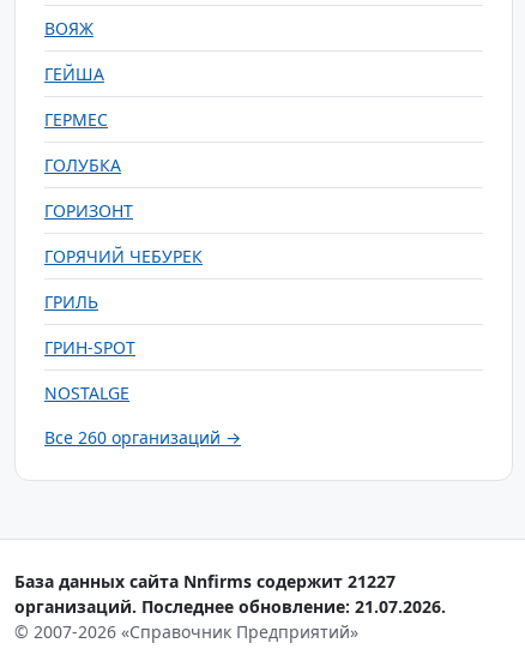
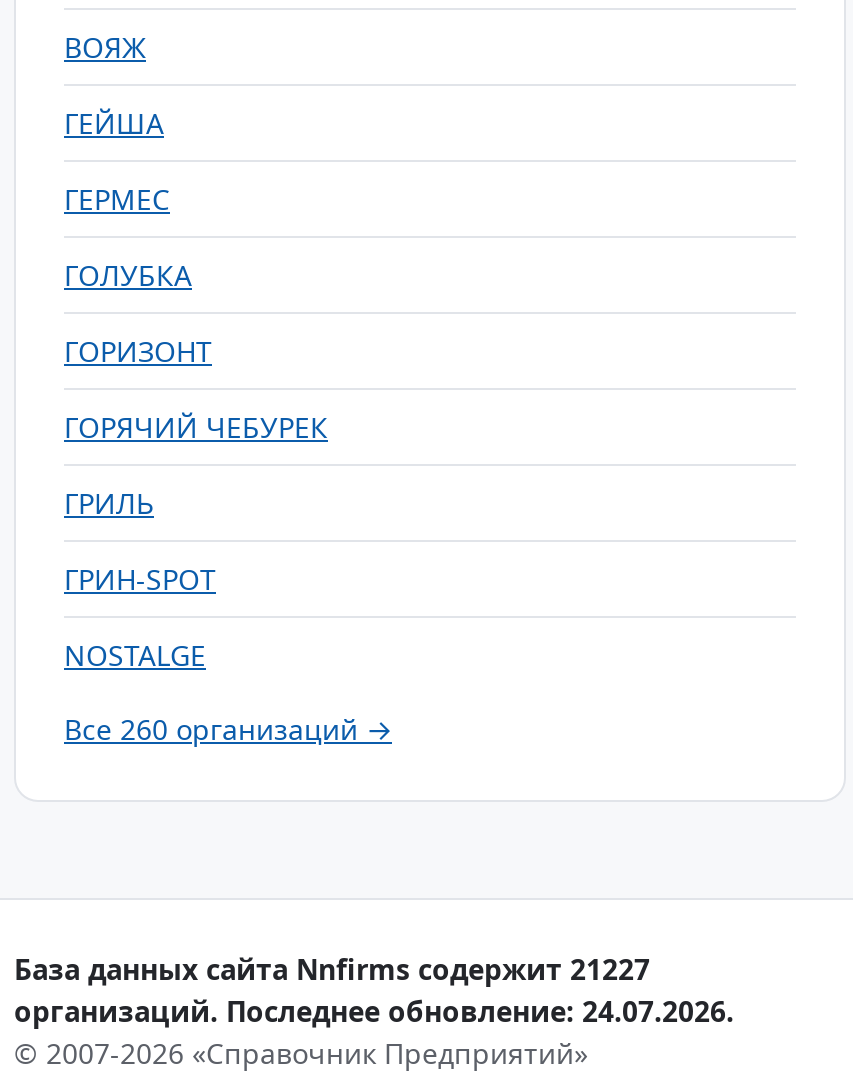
[14,595,446,618] организаций. Последнее обновление: 21.07.2026. -> [14,992,734,1030] организаций. Последнее обновление: 24.07.2026.

